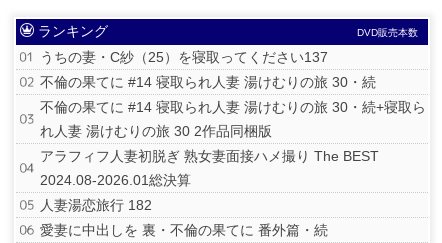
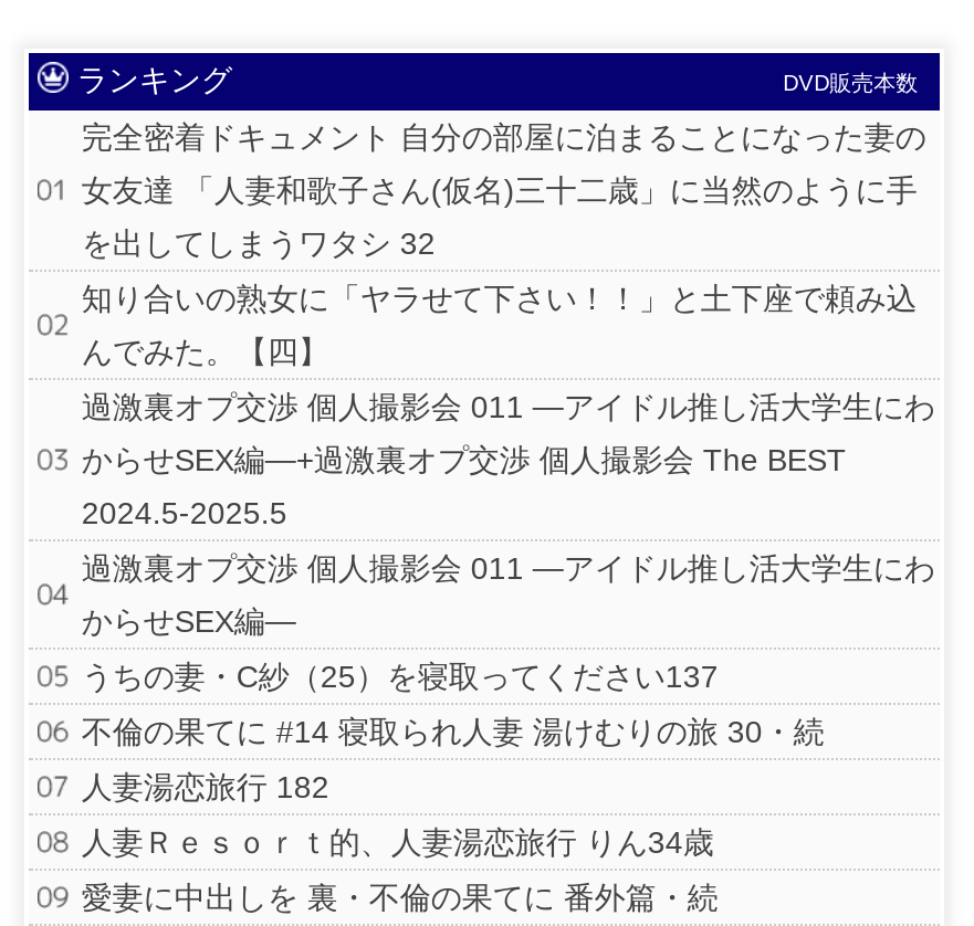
none -> [82,119,935,638] 完全密着ドキュメント 自分の部屋に泊まることになった妻の | 女友達 「人妻和歌子さん(仮名)三十二歳」に当然のように手 | を出してしまうワタシ 32 | 知り合いの熟女に「ヤラせて下さい！！」と土下座で頼み込 | んでみた。【四】 | 過激裏オプ交渉 個人撮影会 011 ―アイドル推し活大学生にわ | からせSEX編―+過激裏オプ交渉 個人撮影会 The BEST | 2024.5-2025.5 | 過激裏オプ交渉 個人撮影会 011 ―アイドル推し活大学生にわ | からせSEX編―
moved [40,49,376,90] -> [82,658,825,749]: うちの妻・C紗（25）を寝取ってください137 | 不倫の果てに #14 寝取られ人妻 湯けむりの旅 30・続
[40,99,426,188] 不倫の果てに #14 寝取られ人妻 湯けむりの旅 30・続+寝取ら | れ人妻 湯けむりの旅 30 2作品同梱版 | アラフィフ人妻初脱ぎ 熟女妻面接ハメ撮り The BEST | 2024.08-2026.01総決算 -> none
none -> [82,824,714,859] 人妻Ｒｅｓｏｒｔ的、人妻湯恋旅行 りん34歳

